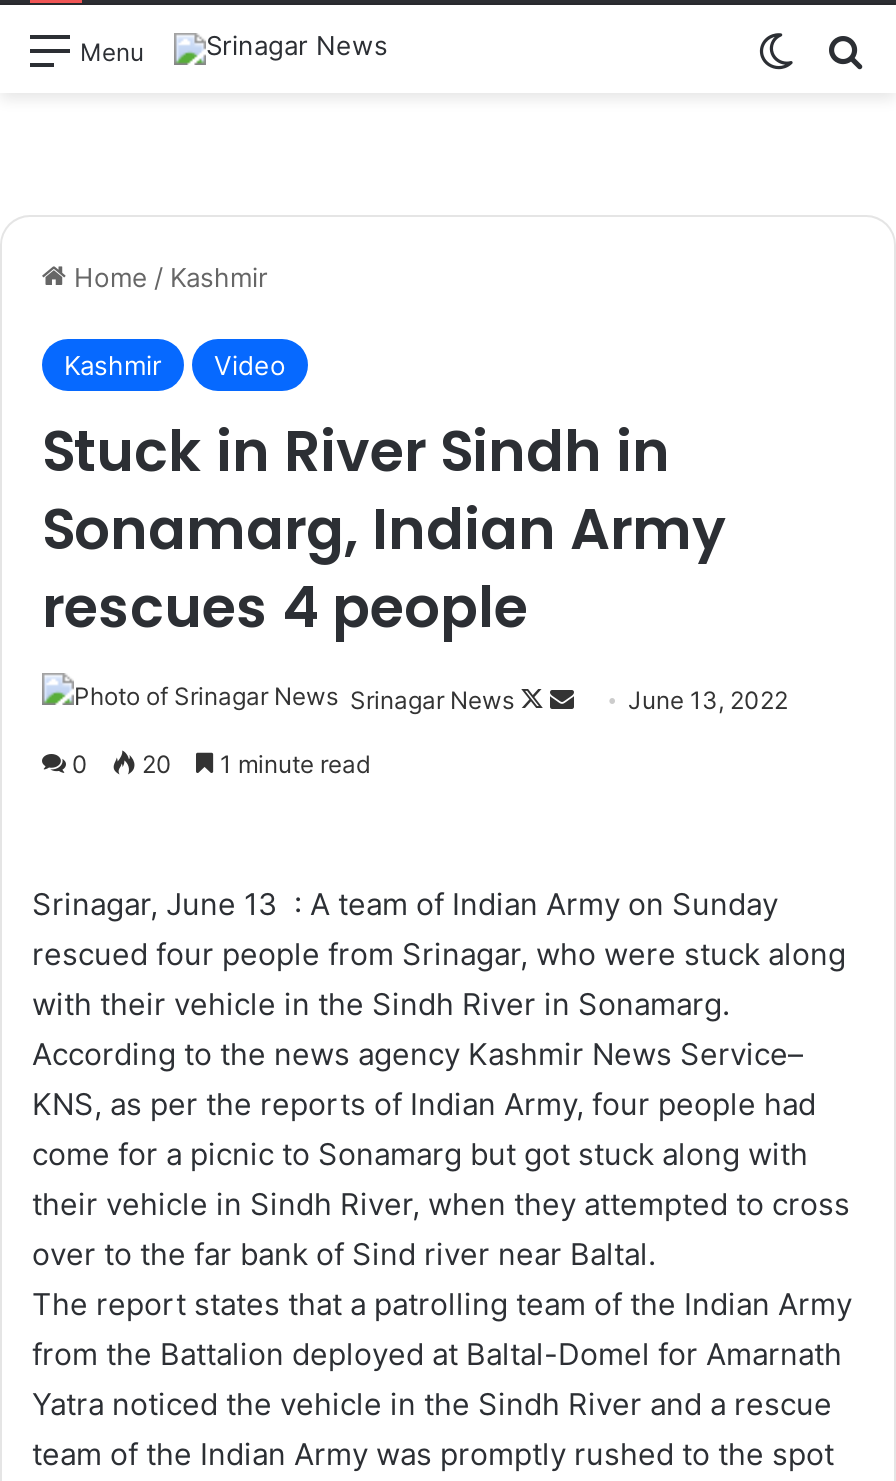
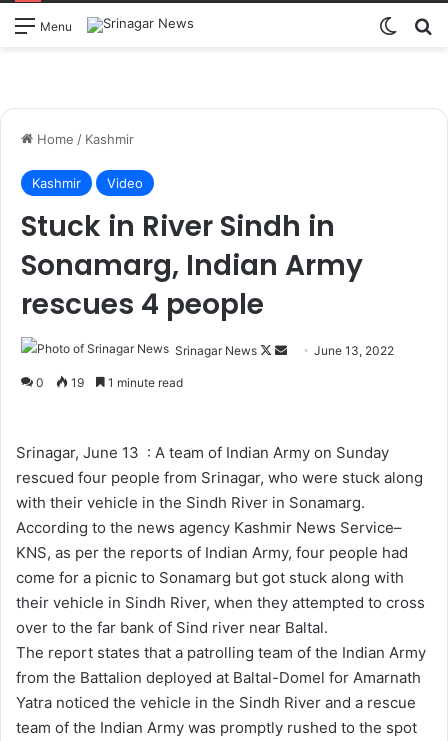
[72,749,370,779] 0 20 1 minute read -> [36,375,183,390] 0 19 1 minute read

